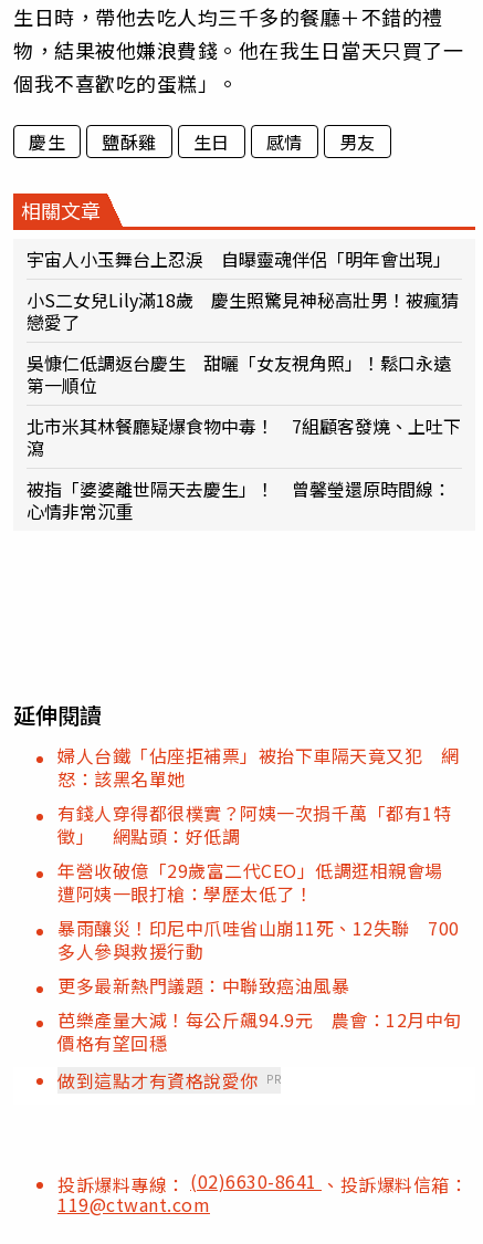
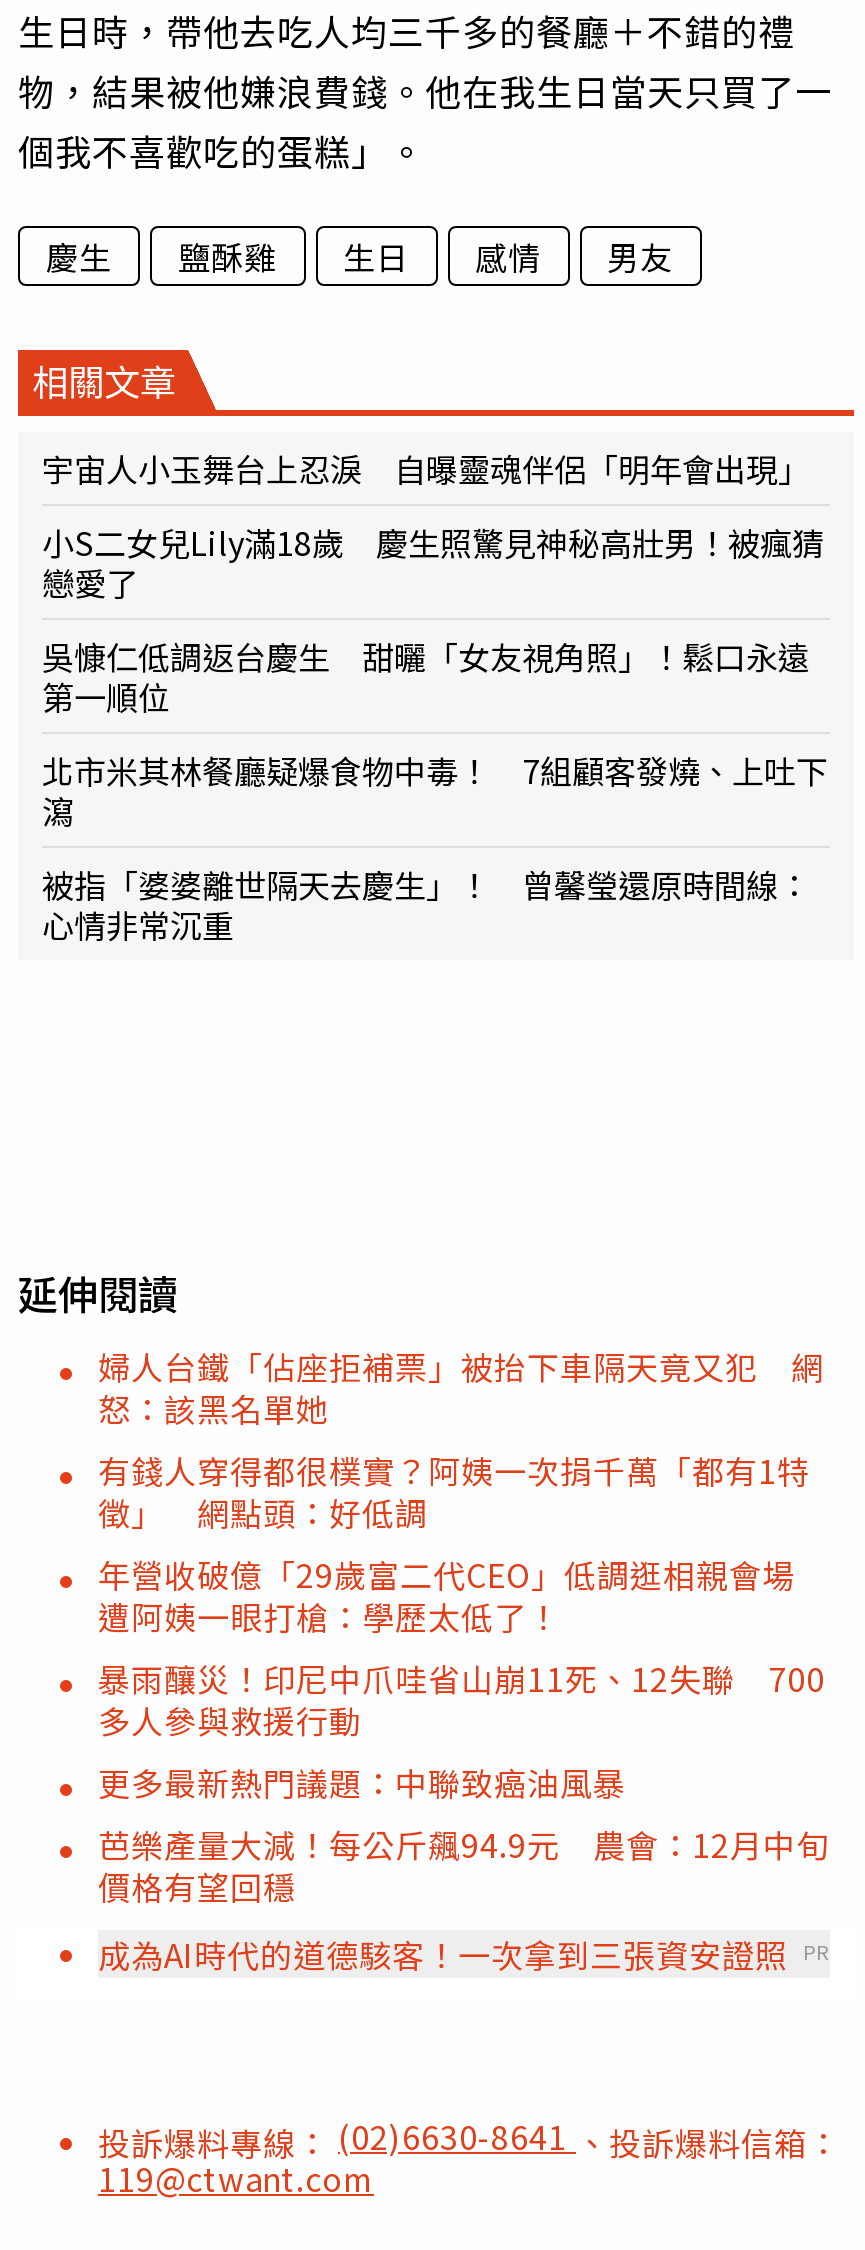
[57,1067,281,1094] 做到這點才有資格說愛你 PR -> [98,1930,829,1978] 成為AI時代的道德駭客！一次拿到三張資安證照 PR

